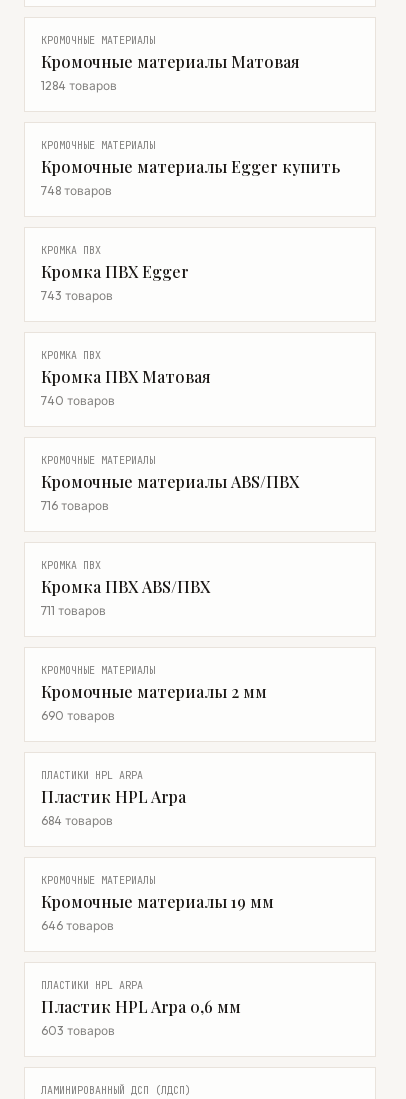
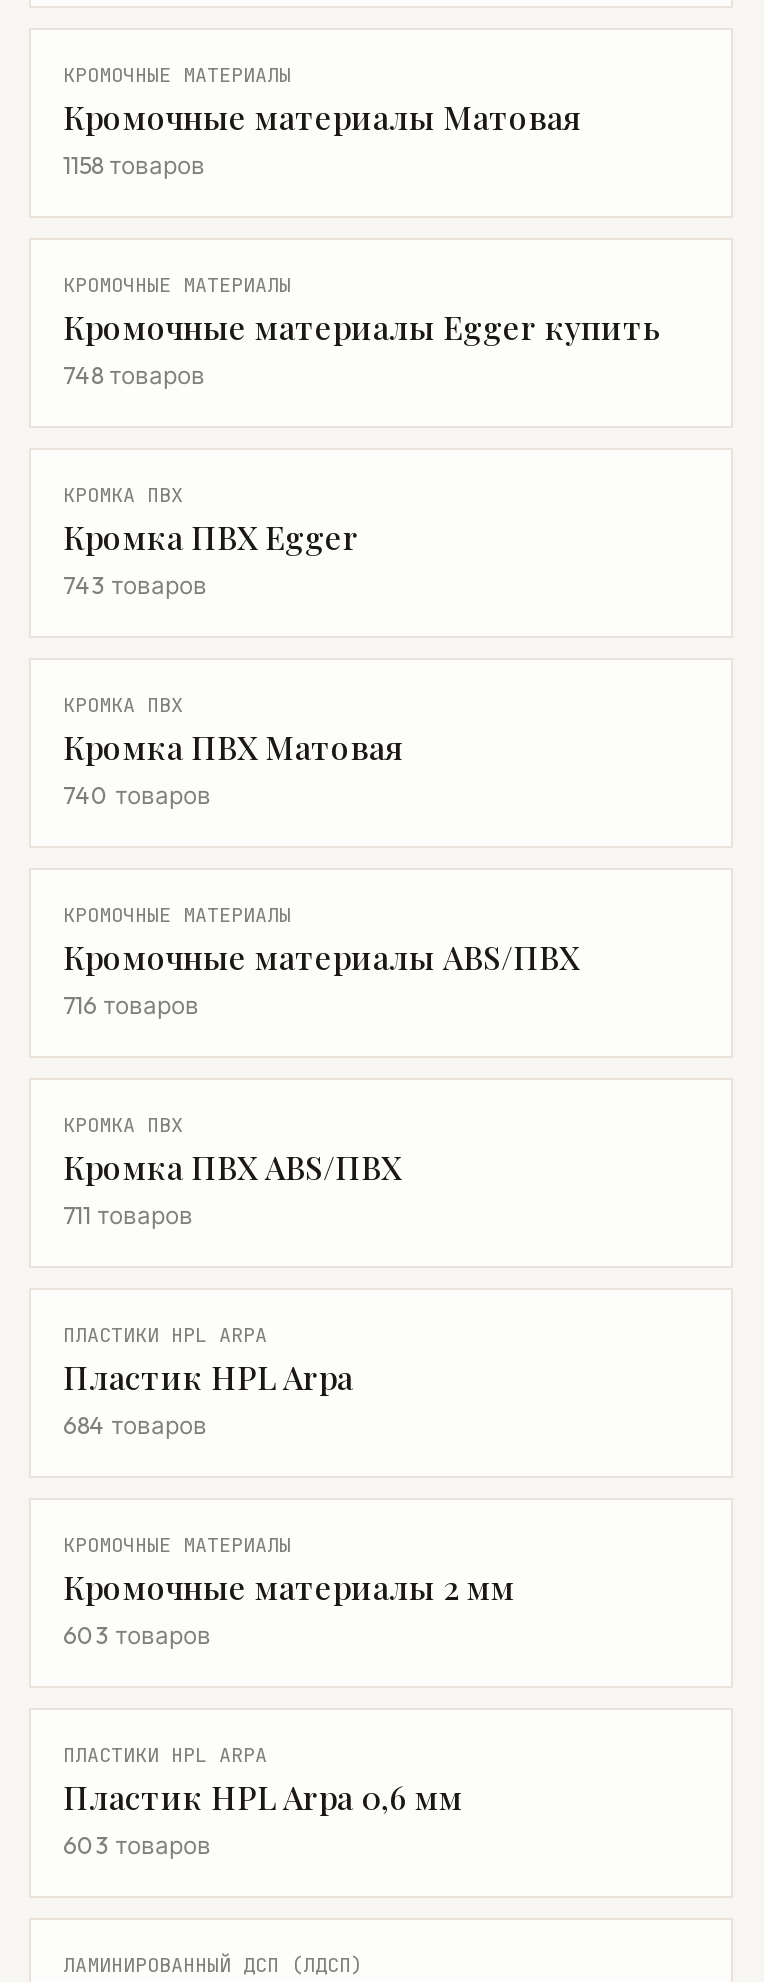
[41,78,117,93] 1284 товаров -> [63,150,205,180] 1158 товаров
[41,664,155,723] КРОМОЧНЫЕ МАТЕРИАЛЫ | 690 товаров -> none
moved [41,681,267,702] -> [63,1566,515,1608]: Кромочные материалы 2 мм
[41,891,274,912] Кромочные материалы 19 мм -> none
[41,918,114,933] 646 товаров -> [63,1620,211,1650] 603 товаров

